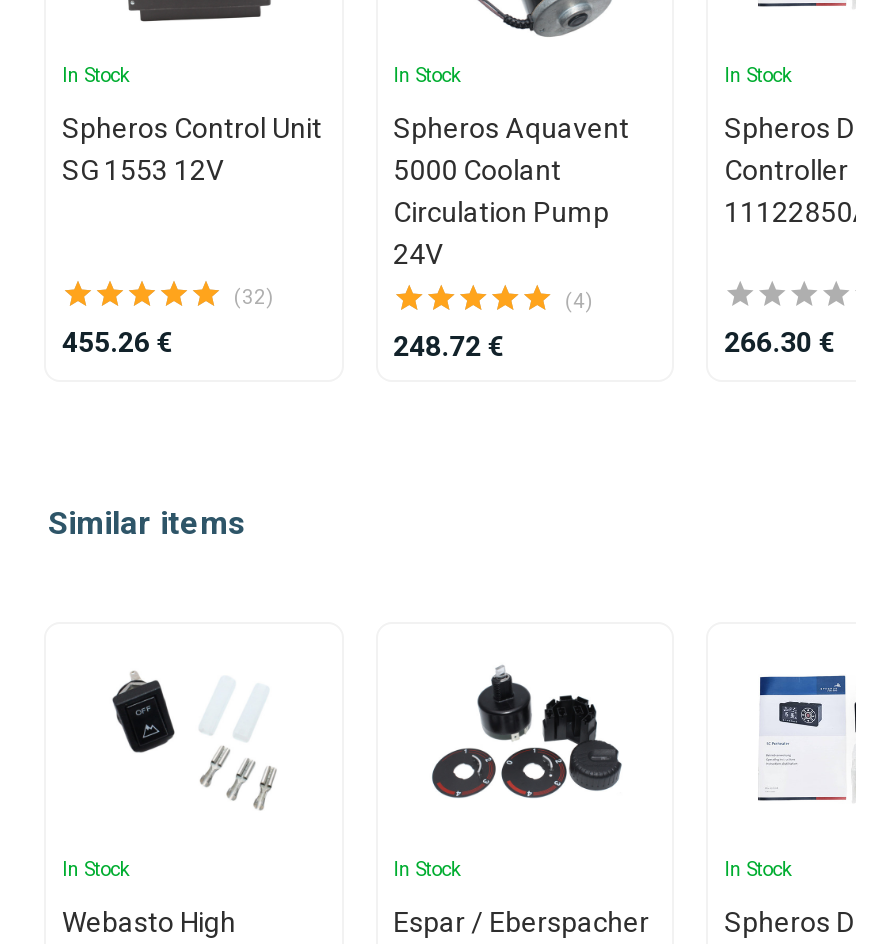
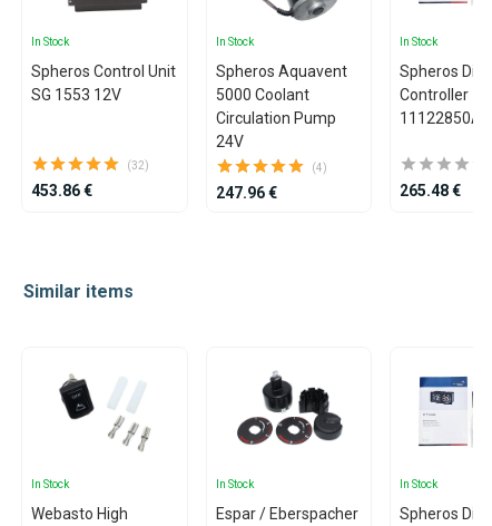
[62,326,172,358] 455.26 € -> [31,182,92,199] 453.86 €
[393,330,503,362] 248.72 € -> [216,184,277,202] 247.96 €
[724,326,834,358] 266.30 € -> [400,182,461,199] 265.48 €

